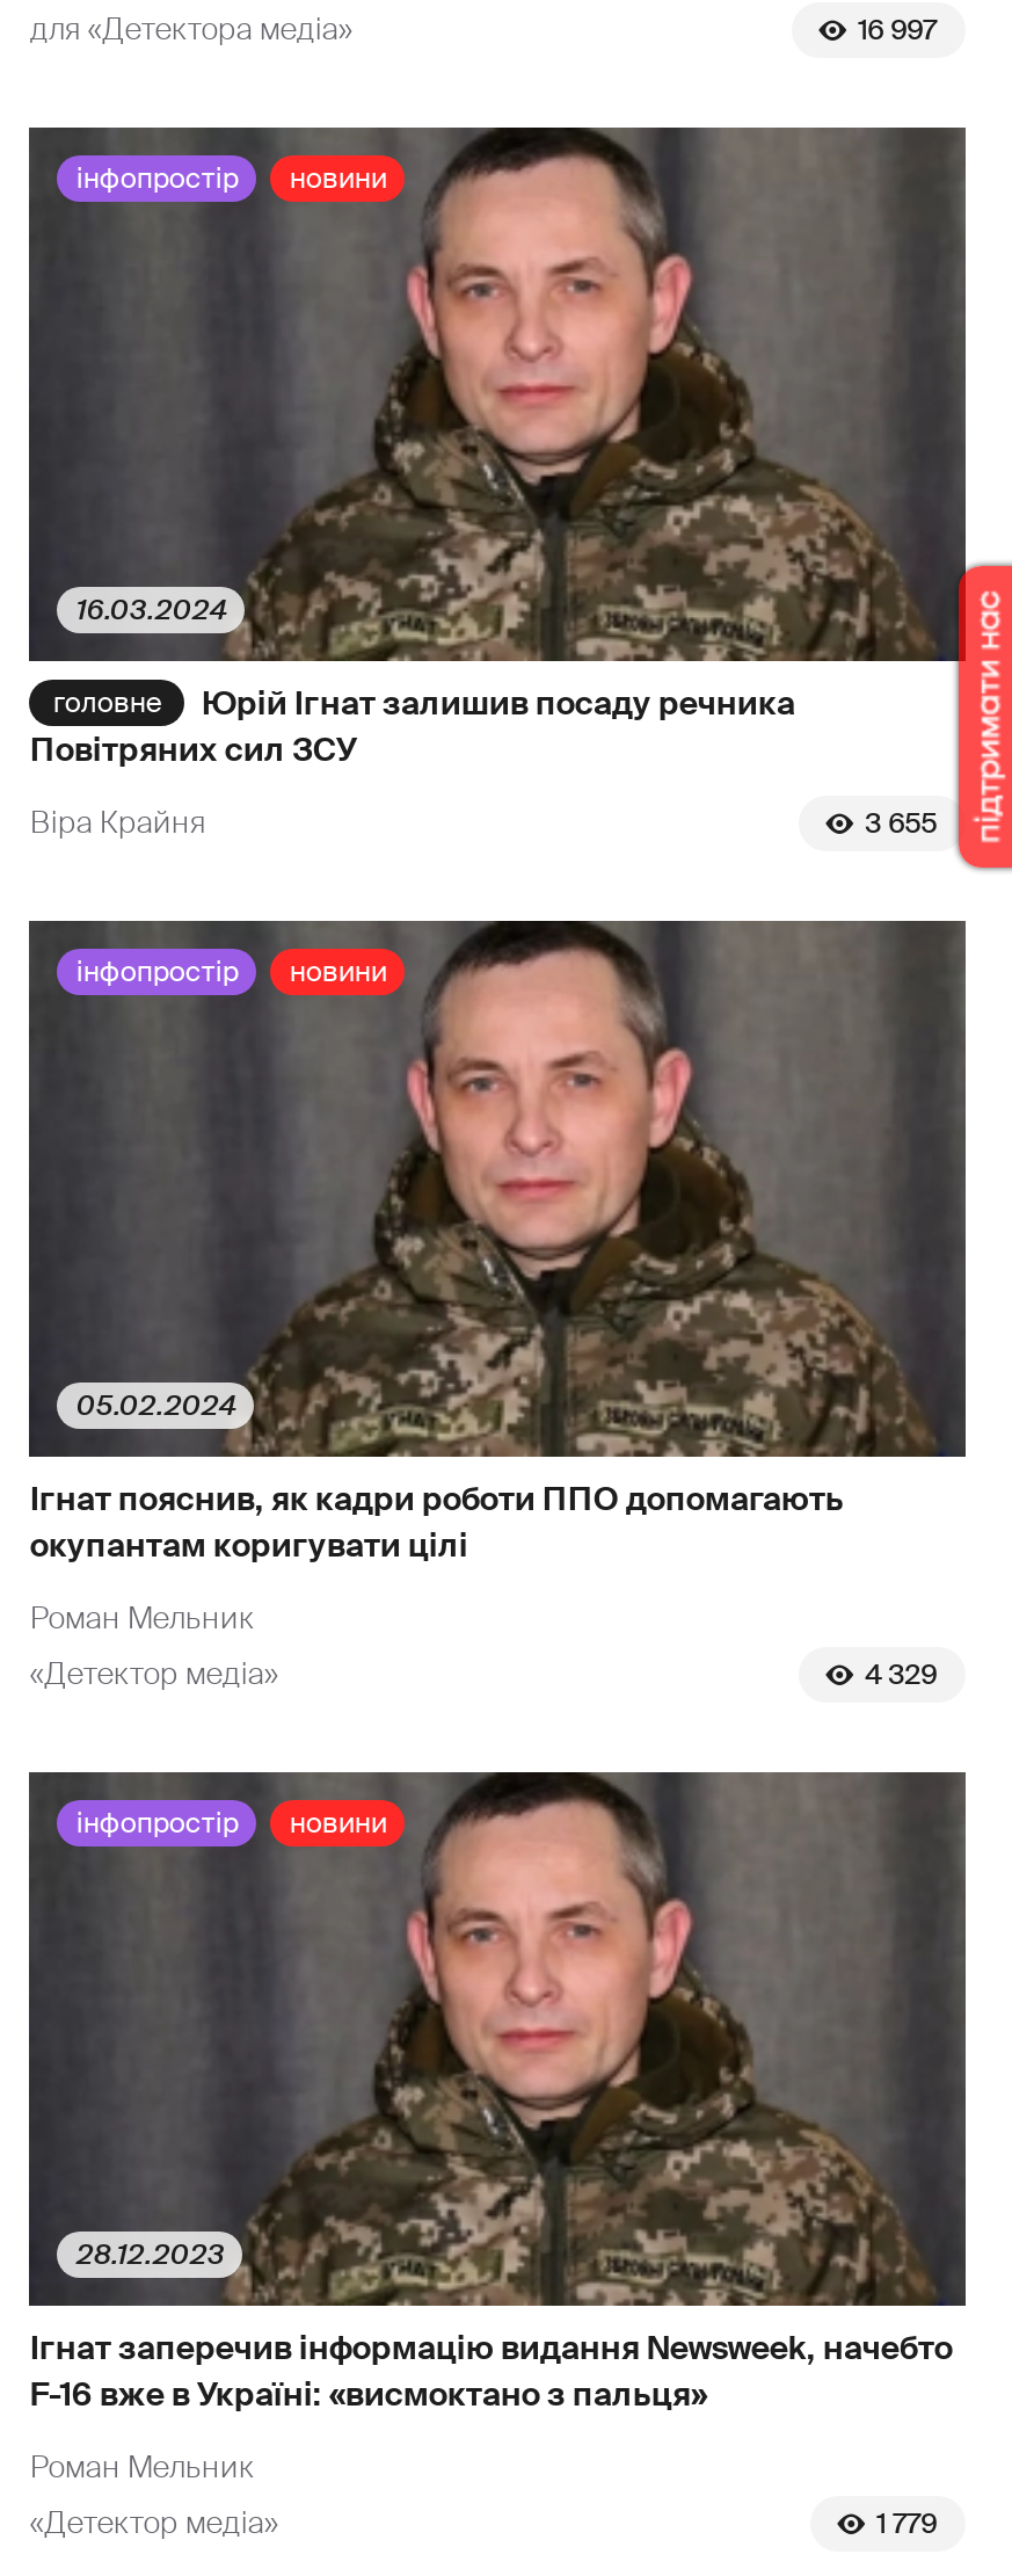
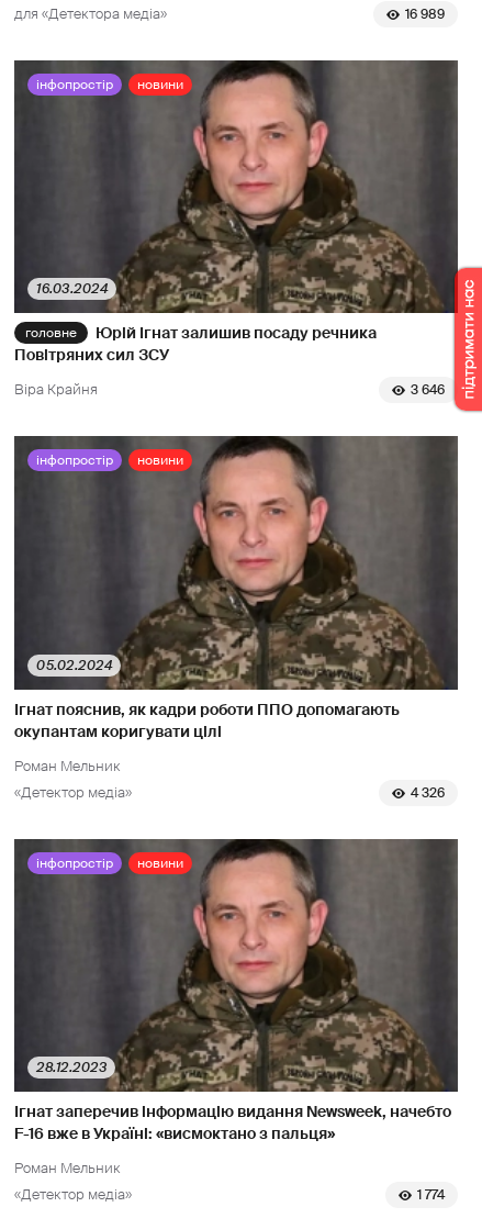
[858,12,937,49] 16 997 -> [405,6,444,23] 16 989
[865,806,937,843] 3 655 -> [410,381,444,399] 3 646
[865,1655,937,1692] 4 329 -> [410,784,444,801] 4 326
[877,2505,937,2542] 1 779 -> [417,1186,444,1203] 1 774

